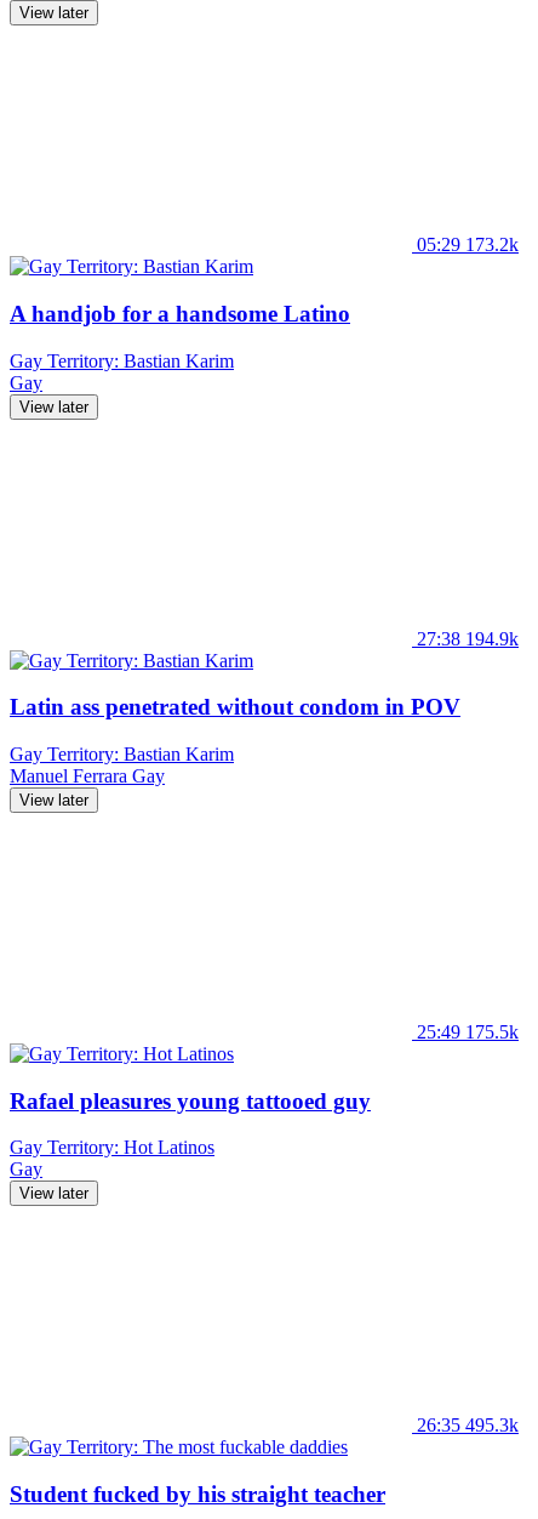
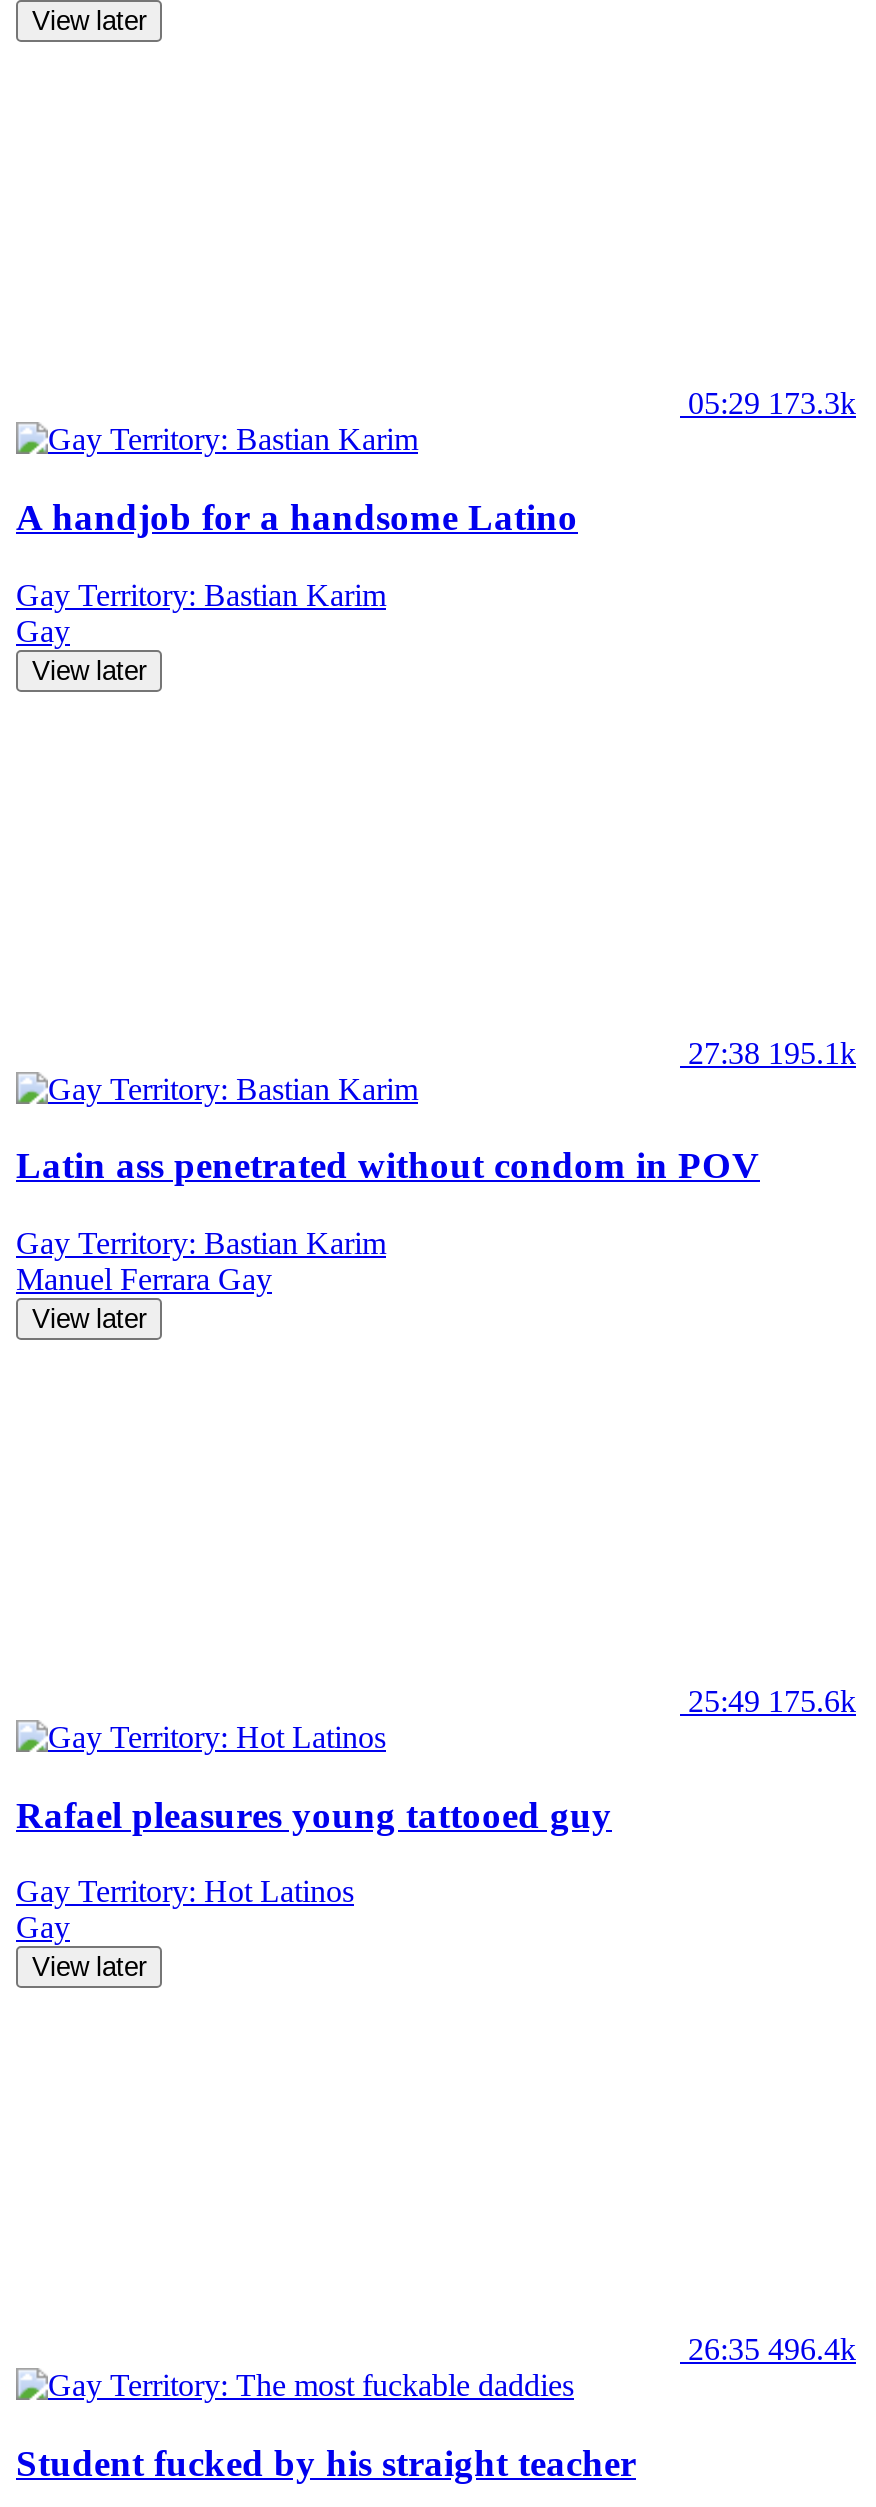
[417,234,519,255] 05:29 173.2k -> [688,386,856,420] 05:29 173.3k
[417,628,519,648] 27:38 194.9k -> [688,1035,856,1069] 27:38 195.1k
[417,1021,519,1042] 25:49 175.5k -> [688,1684,856,1718] 25:49 175.6k
[417,1415,519,1436] 26:35 495.3k -> [688,2333,856,2367] 26:35 496.4k

